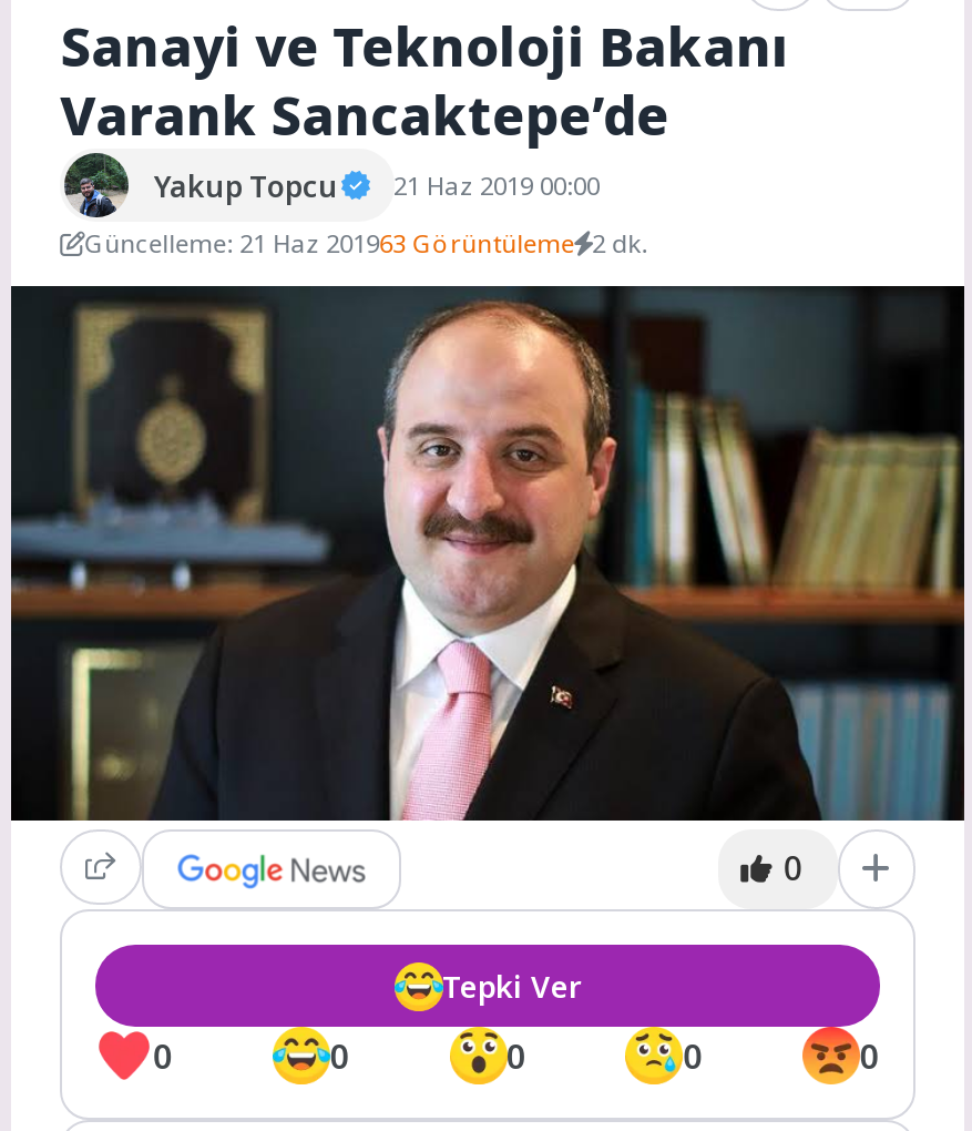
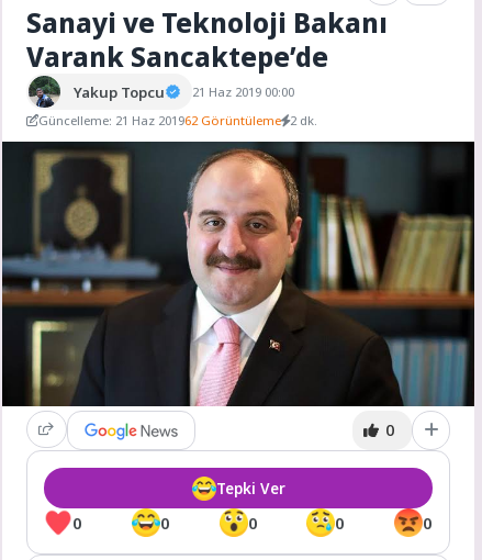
[84,227,647,260] Güncelleme: 21 Haz 201963 Görüntüleme 2 dk. -> [39,112,317,129] Güncelleme: 21 Haz 201962 Görüntüleme 2 dk.

